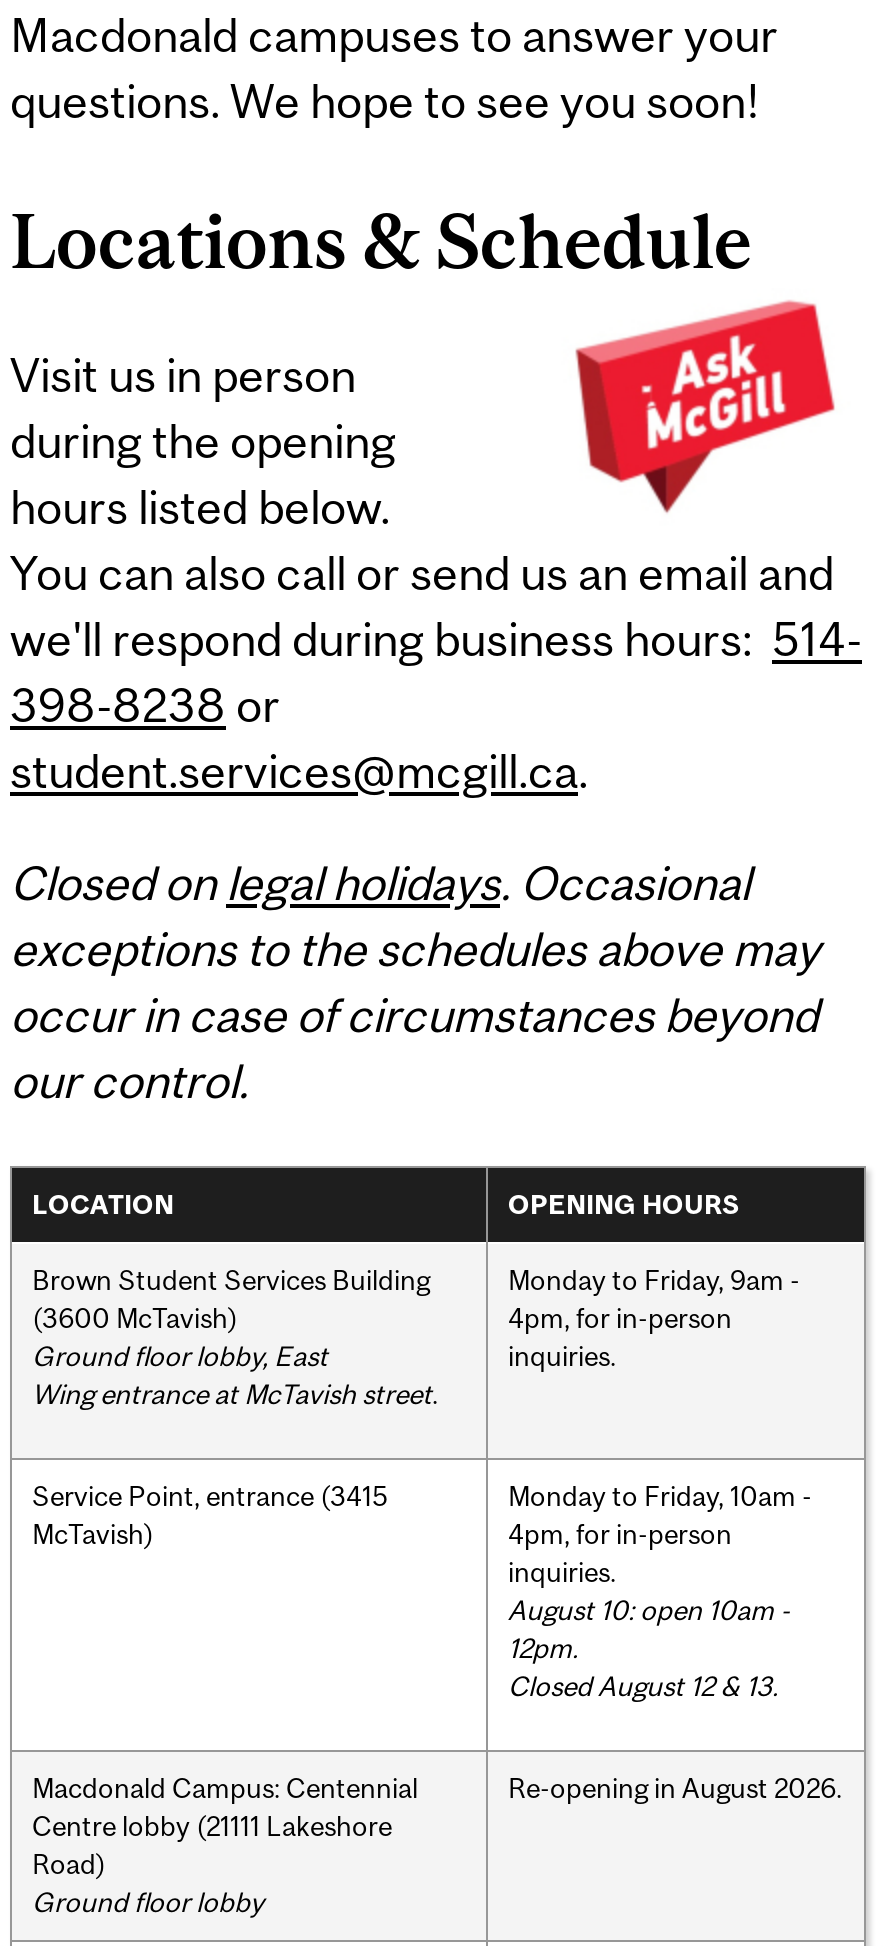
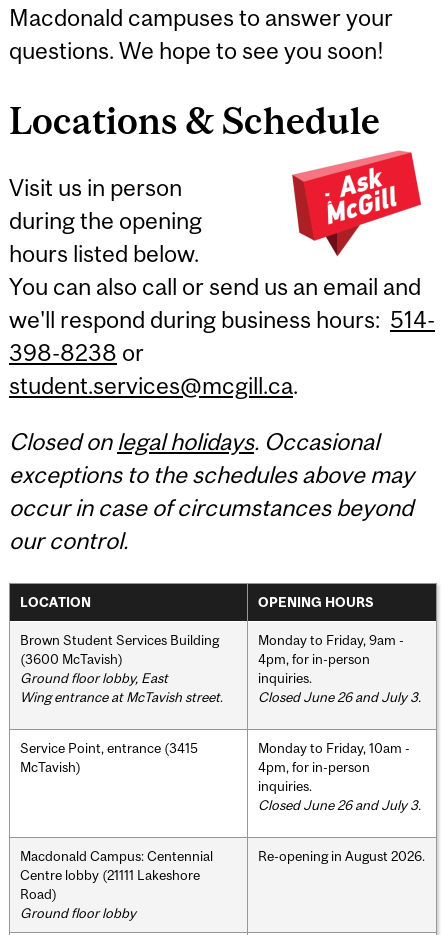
none -> [258,689,421,705] Closed June 26 and July 3.
[508,1593,790,1701] August 10: open 10am - | 12pm. | Closed August 12 & 13. -> [258,797,421,813] Closed June 26 and July 3.

